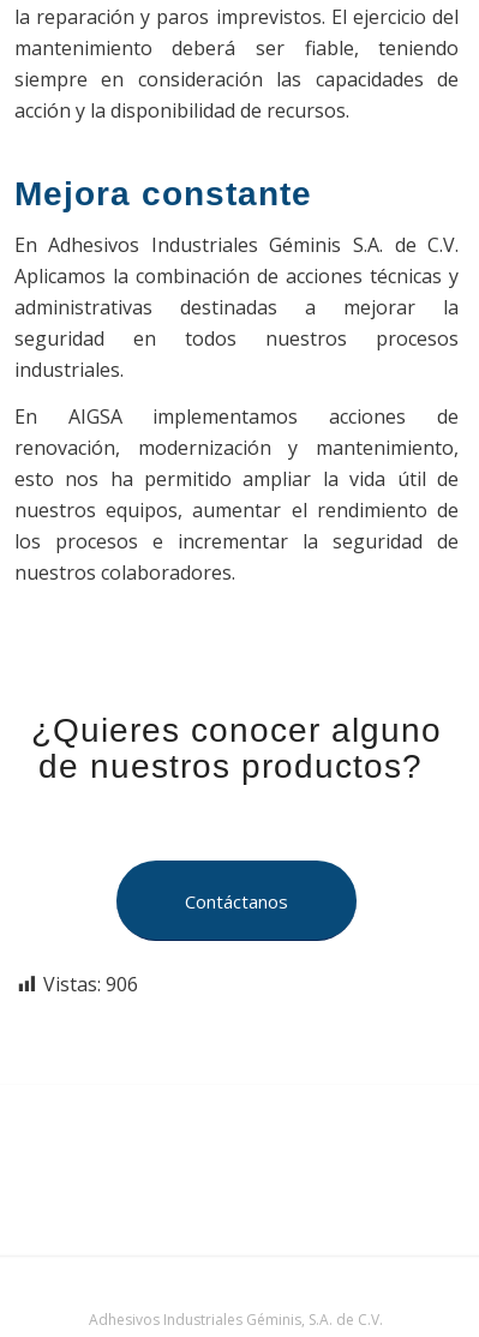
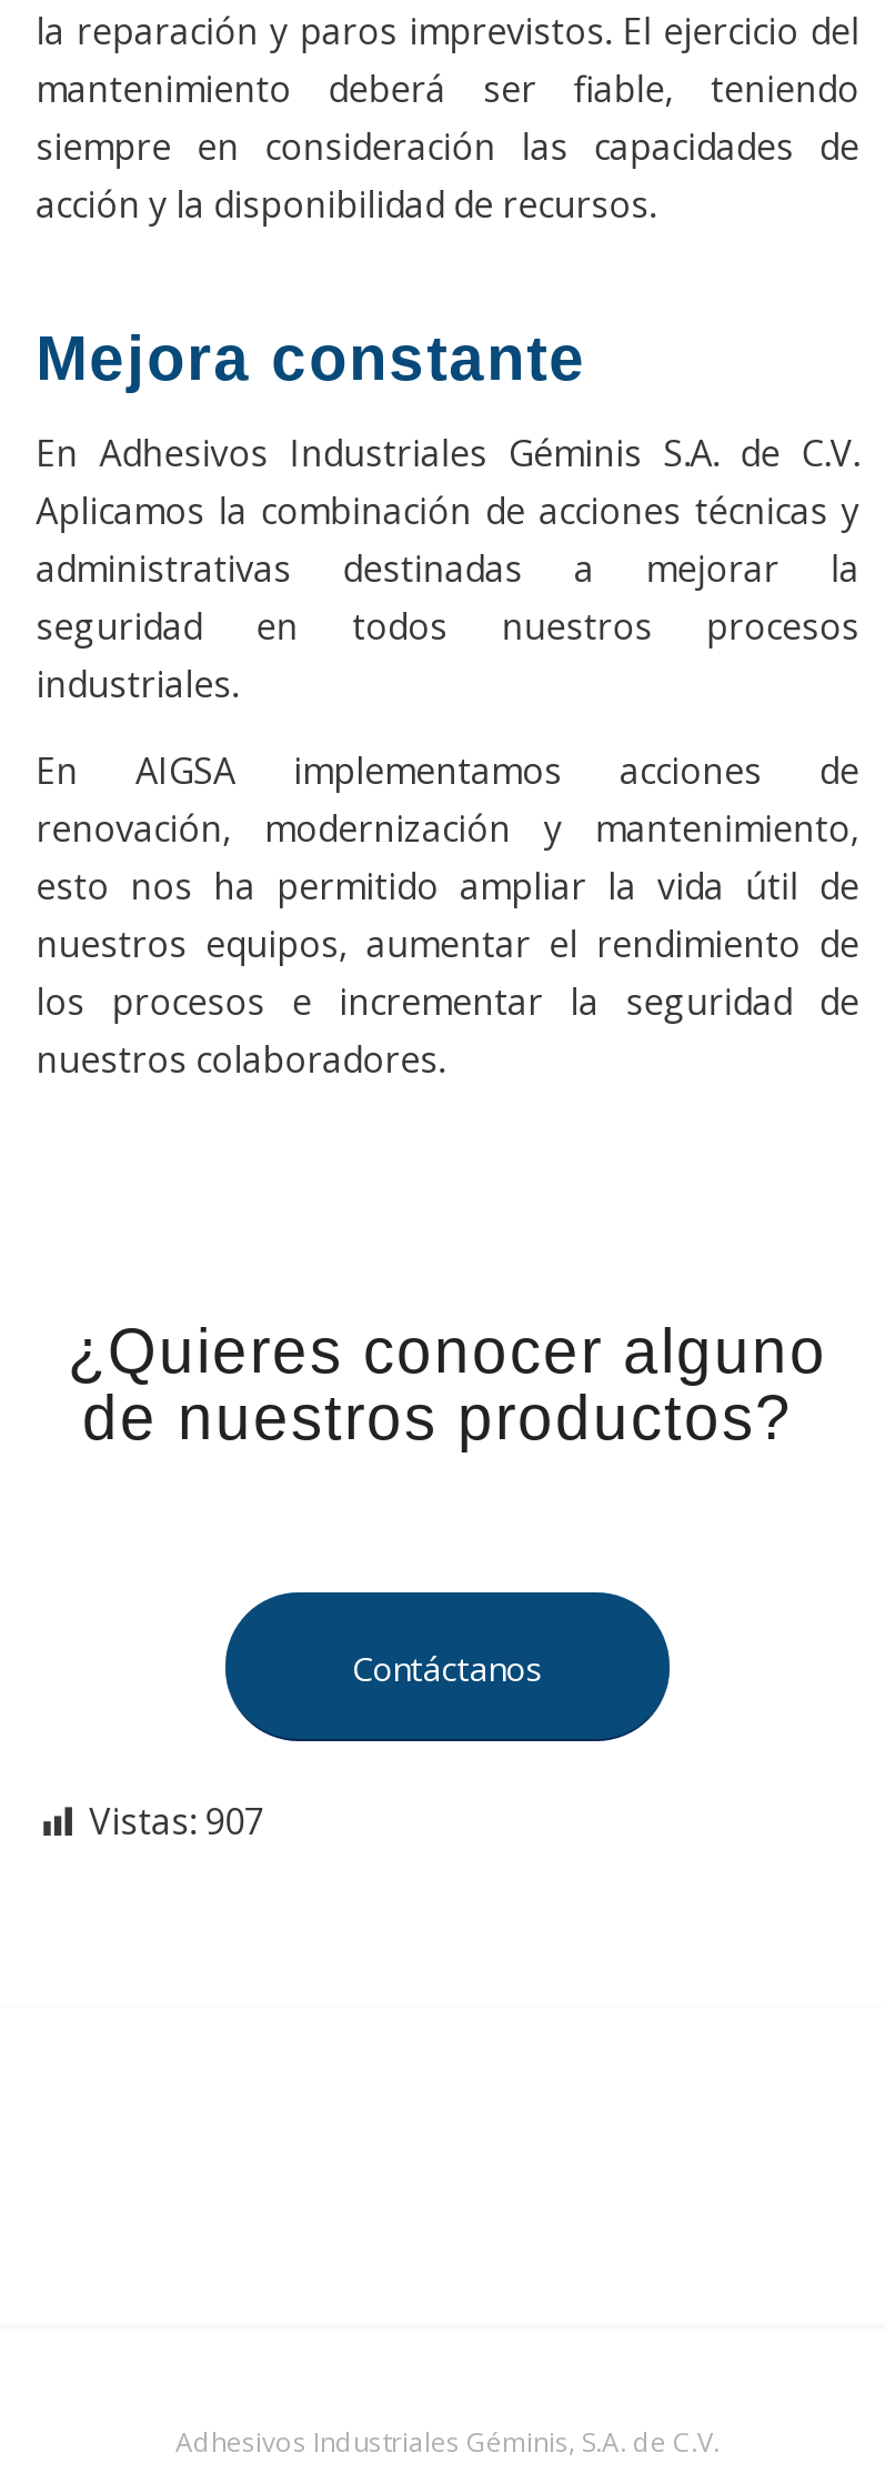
[43,971,138,997] Vistas: 906 -> [89,1797,265,1845] Vistas: 907

